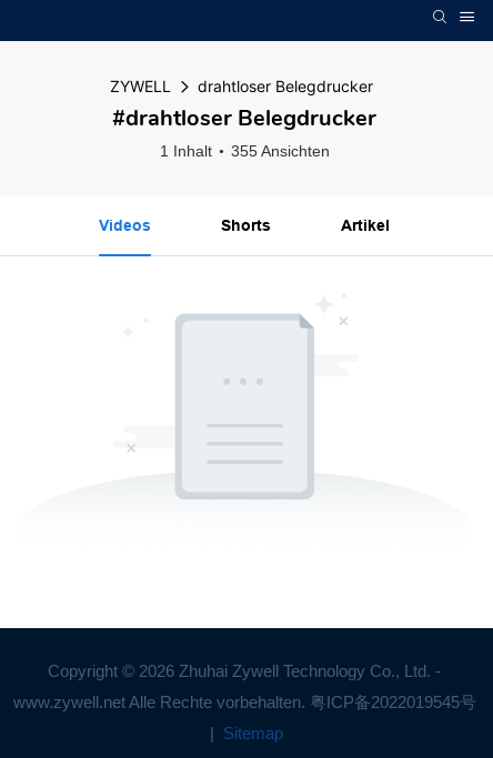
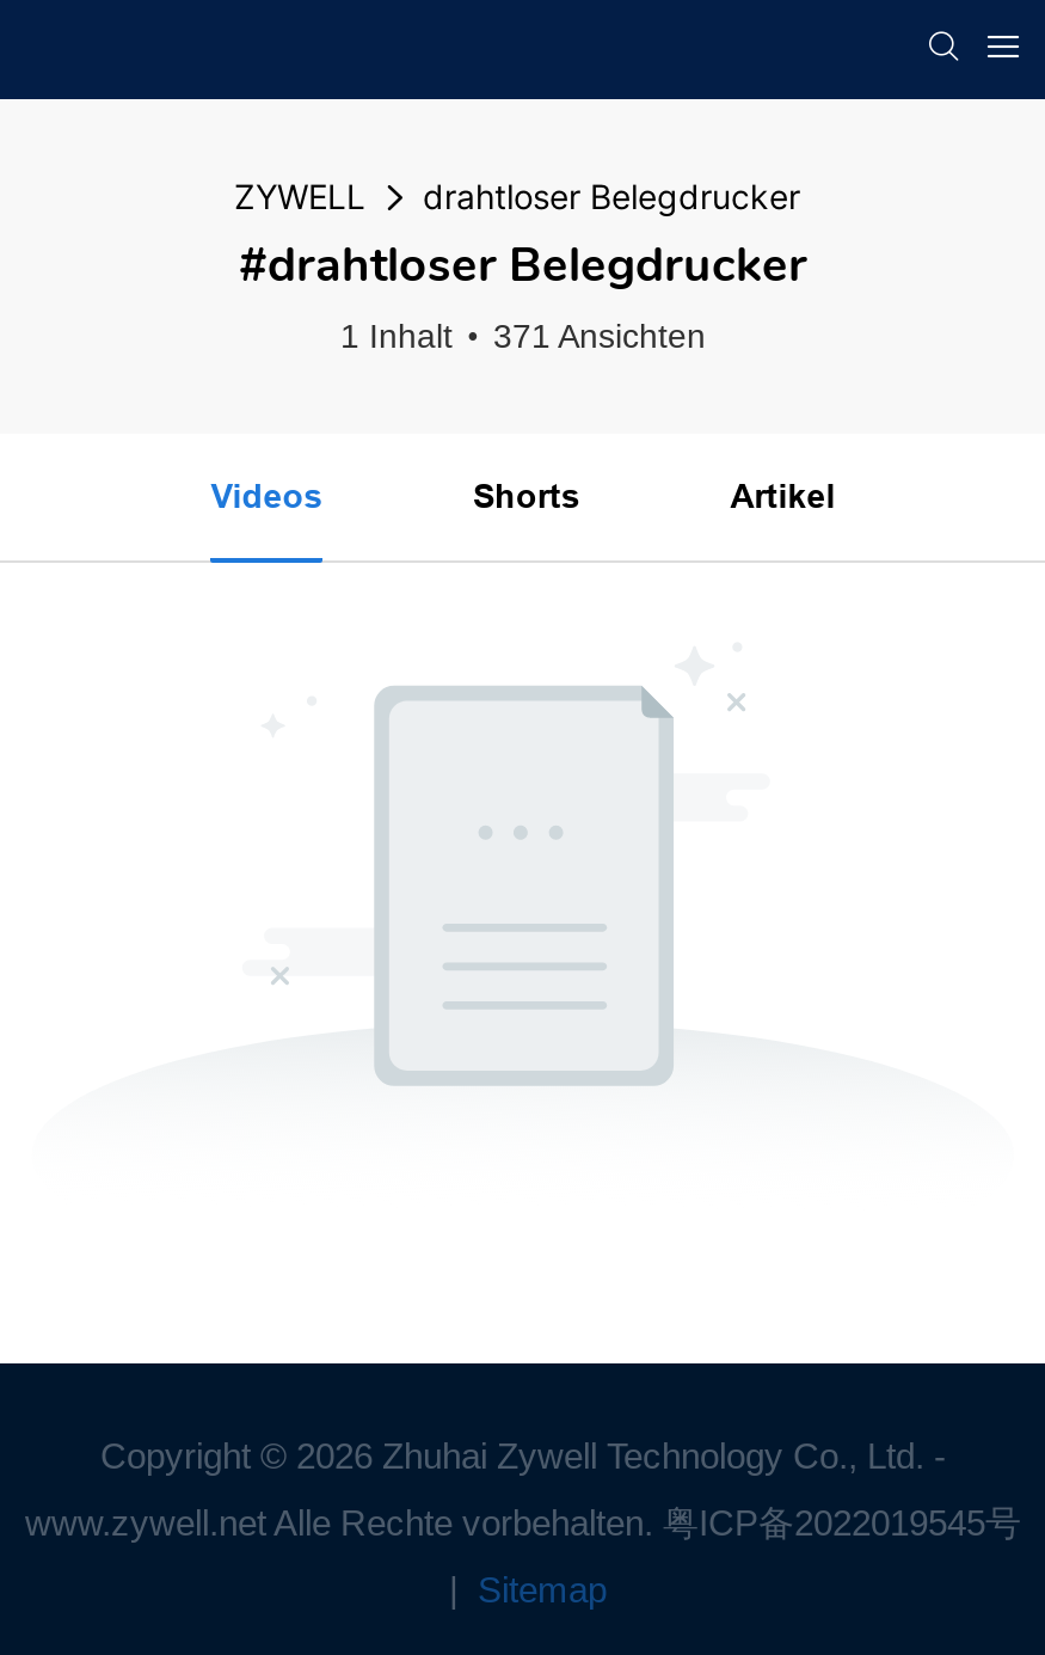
[159,142,329,160] 1 Inhalt 355 Ansichten -> [340,317,706,355] 1 Inhalt 371 Ansichten

